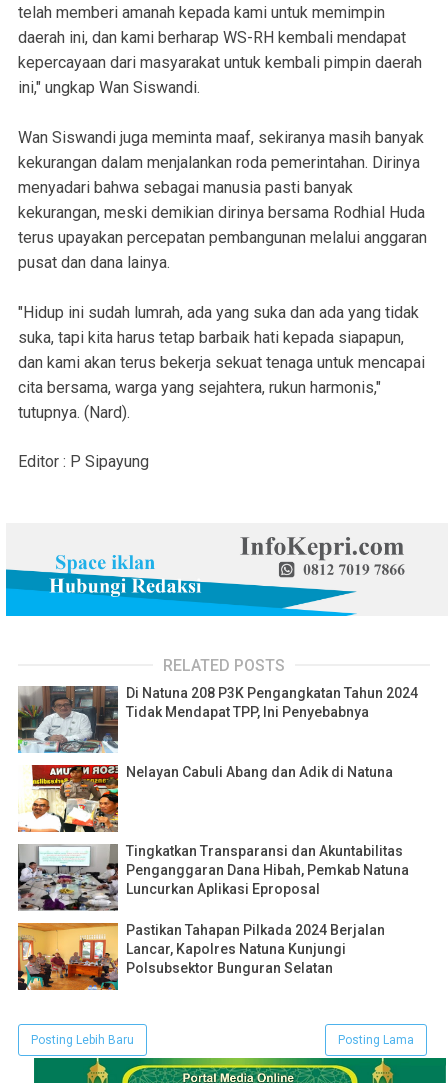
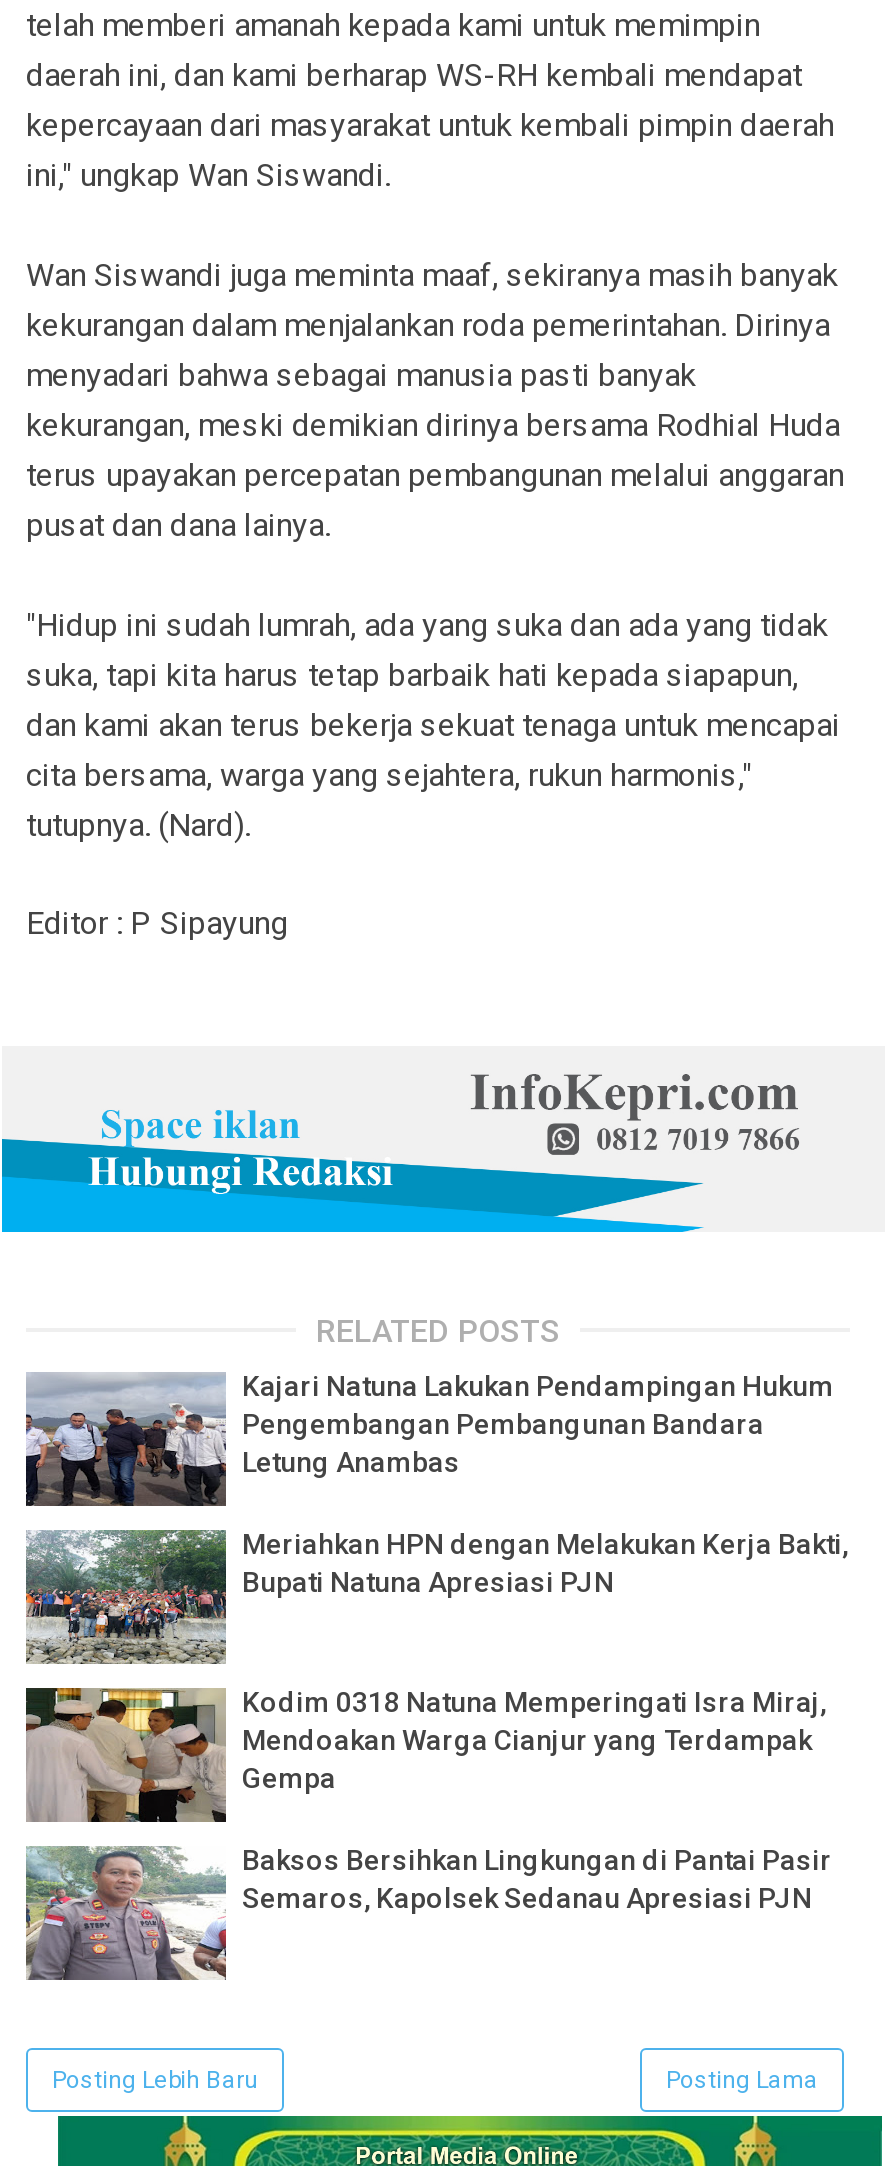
[17,685,418,754] [image] | Di Natuna 208 P3K Pengangkatan Tahun 2024 | Tidak Mendapat TPP, Ini Penyebabnya -> [24,1370,834,1508] [image] | Kajari Natuna Lakukan Pendampingan Hukum | Pengembangan Pembangunan Bandara | Letung Anambas
[18,764,393,832] [image] | Nelayan Cabuli Abang dan Adik di Natuna -> [24,1528,848,1666] [image] | Meriahkan HPN dengan Melakukan Kerja Bakti, | Bupati Natuna Apresiasi PJN
[18,843,409,911] [image] | Tingkatkan Transparansi dan Akuntabilitas | Penganggaran Dana Hibah, Pemkab Natuna | Luncurkan Aplikasi Eproposal -> [26,1686,826,1824] [image] | Kodim 0318 Natuna Memperingati Isra Miraj, | Mendoakan Warga Cianjur yang Terdampak | Gempa
[17,922,385,991] [image] | Pastikan Tahapan Pilkada 2024 Berjalan | Lancar, Kapolres Natuna Kunjungi | Polsubsektor Bunguran Selatan -> [24,1844,832,1982] [image] | Baksos Bersihkan Lingkungan di Pantai Pasir | Semaros, Kapolsek Sedanau Apresiasi PJN

